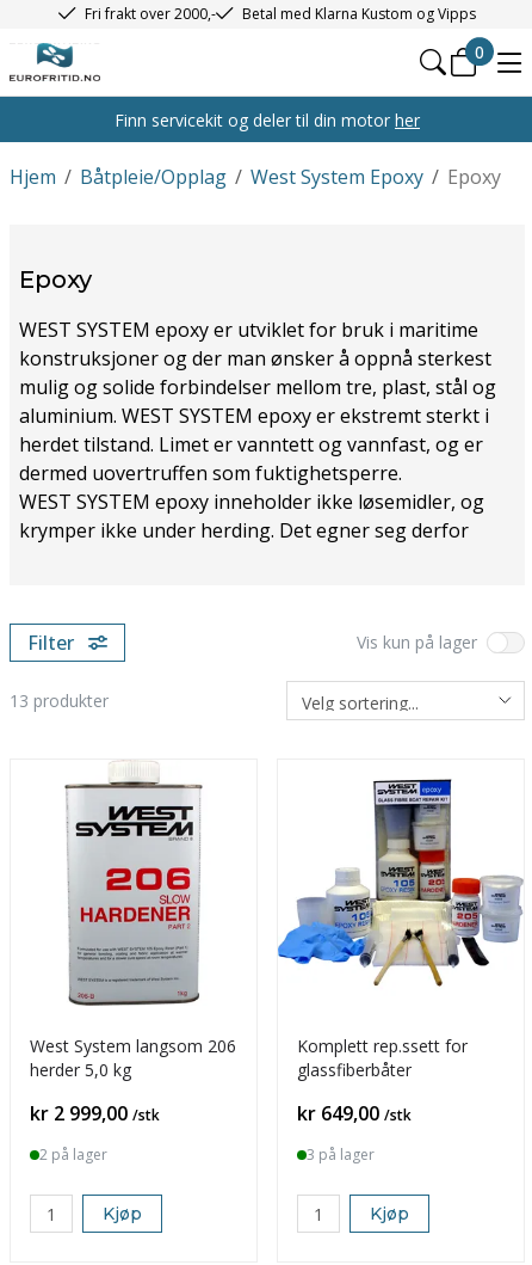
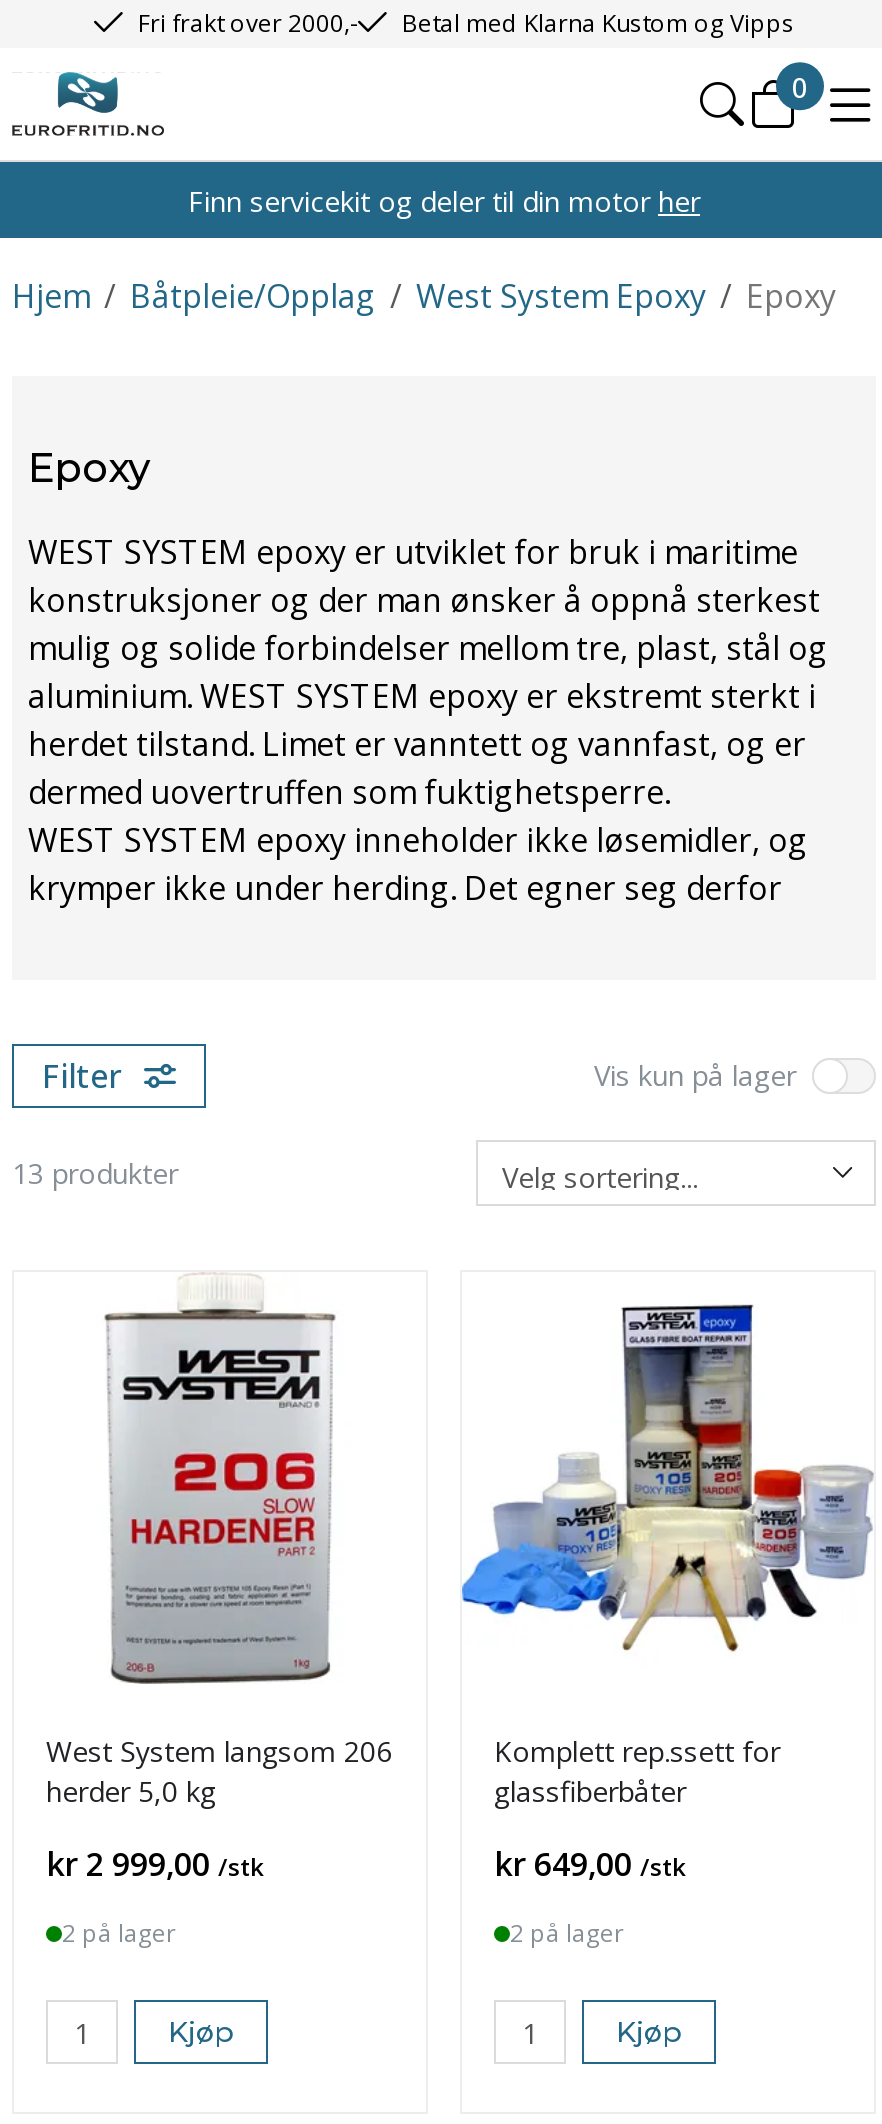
[307,1144,375,1165] 3 på lager -> [510,1916,624,1950] 2 på lager

